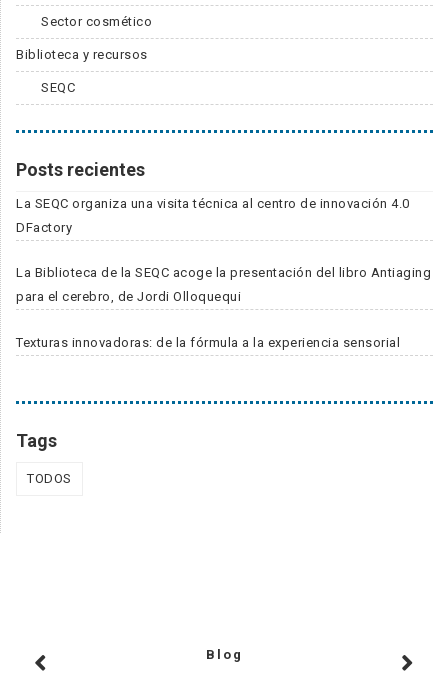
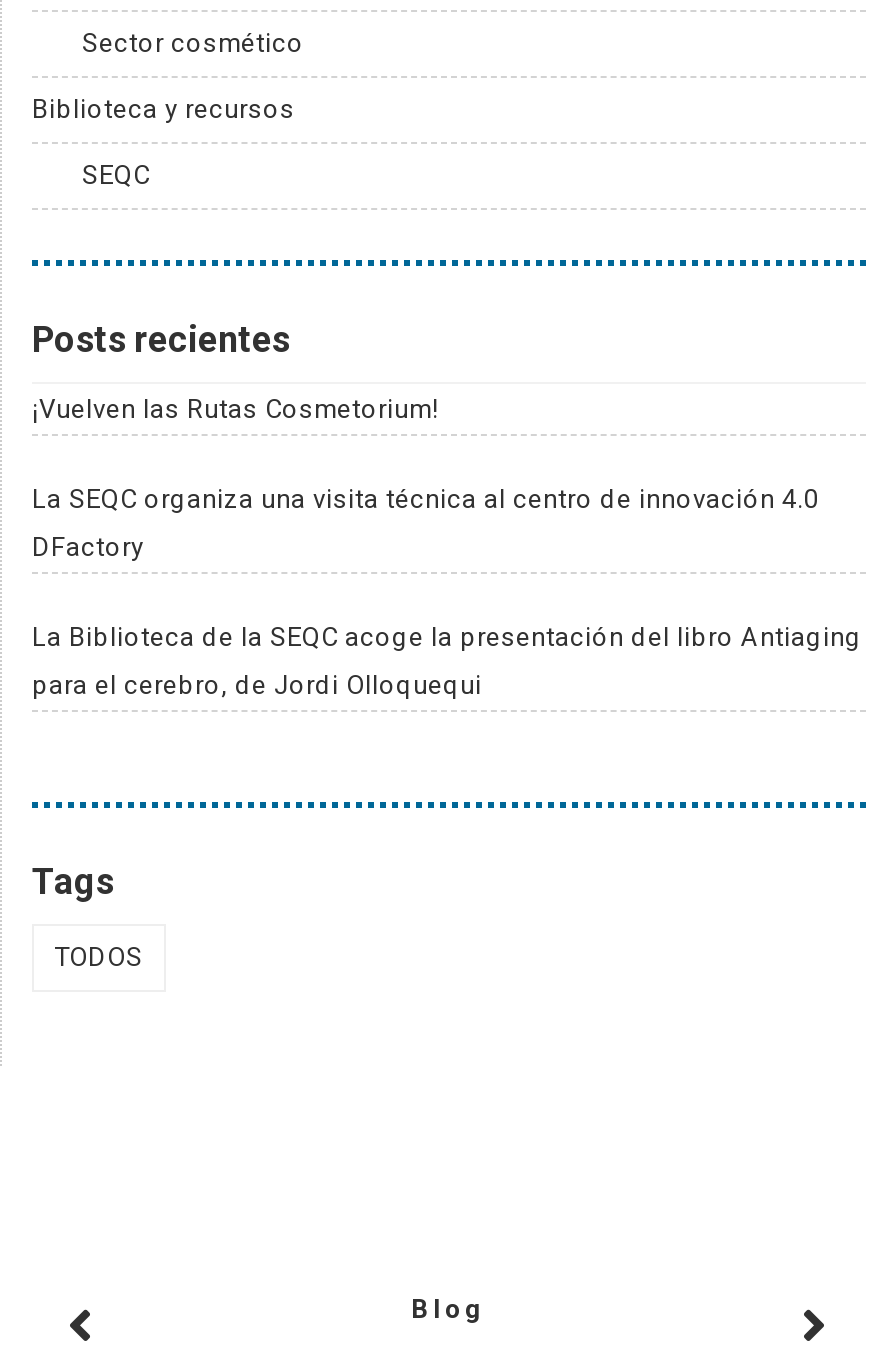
none -> [32,393,439,423] ¡Vuelven las Rutas Cosmetorium!
moved [16,195,431,303] -> [32,483,862,699]: La SEQC organiza una visita técnica al centro de innovación 4.0 | DFactory | La Biblioteca de la SEQC acoge la presentación del libro Antiaging | para el cerebro, de Jordi Olloquequi
[16,334,400,349] Texturas innovadoras: de la fórmula a la experiencia sensorial -> none

